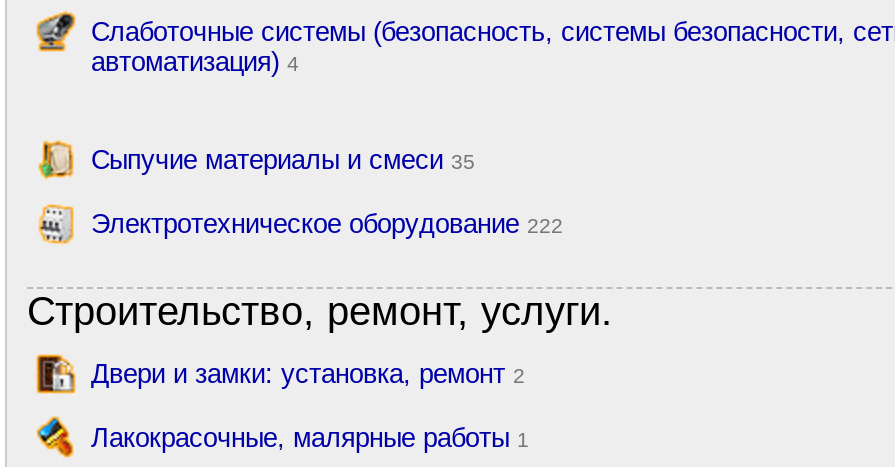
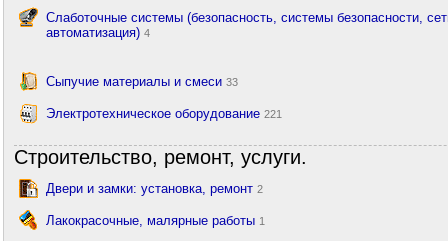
[91,145,475,175] Сыпучие материалы и смеси 35 -> [46,74,238,89] Сыпучие материалы и смеси 33
[91,209,563,239] Электротехническое оборудование 222 -> [46,106,282,121] Электротехническое оборудование 221

